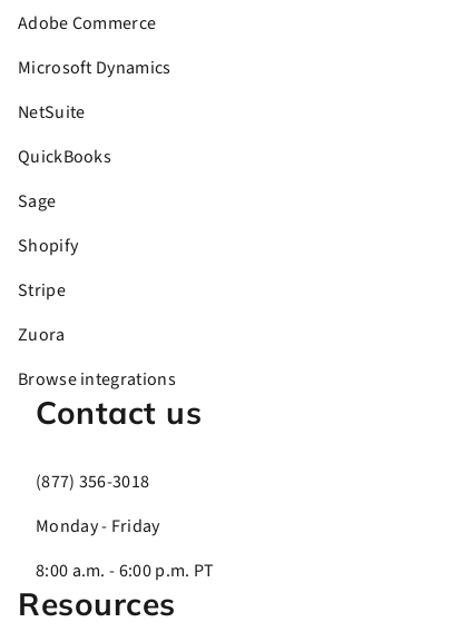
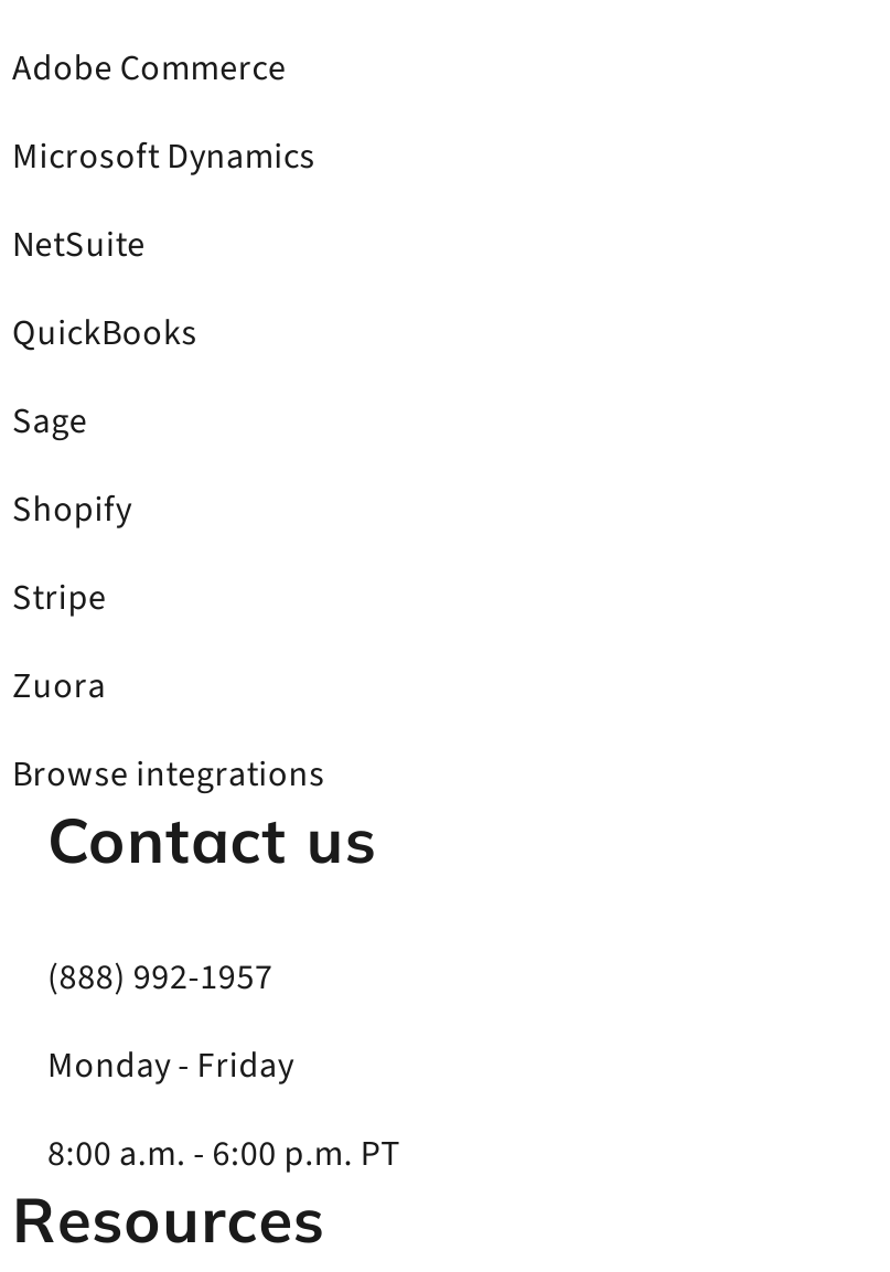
[36,470,150,494] (877) 356-3018 -> [47,953,273,1002] (888) 992-1957

